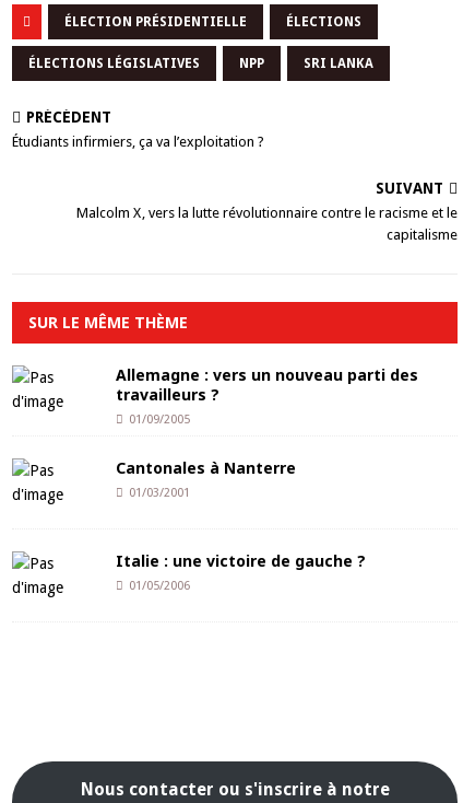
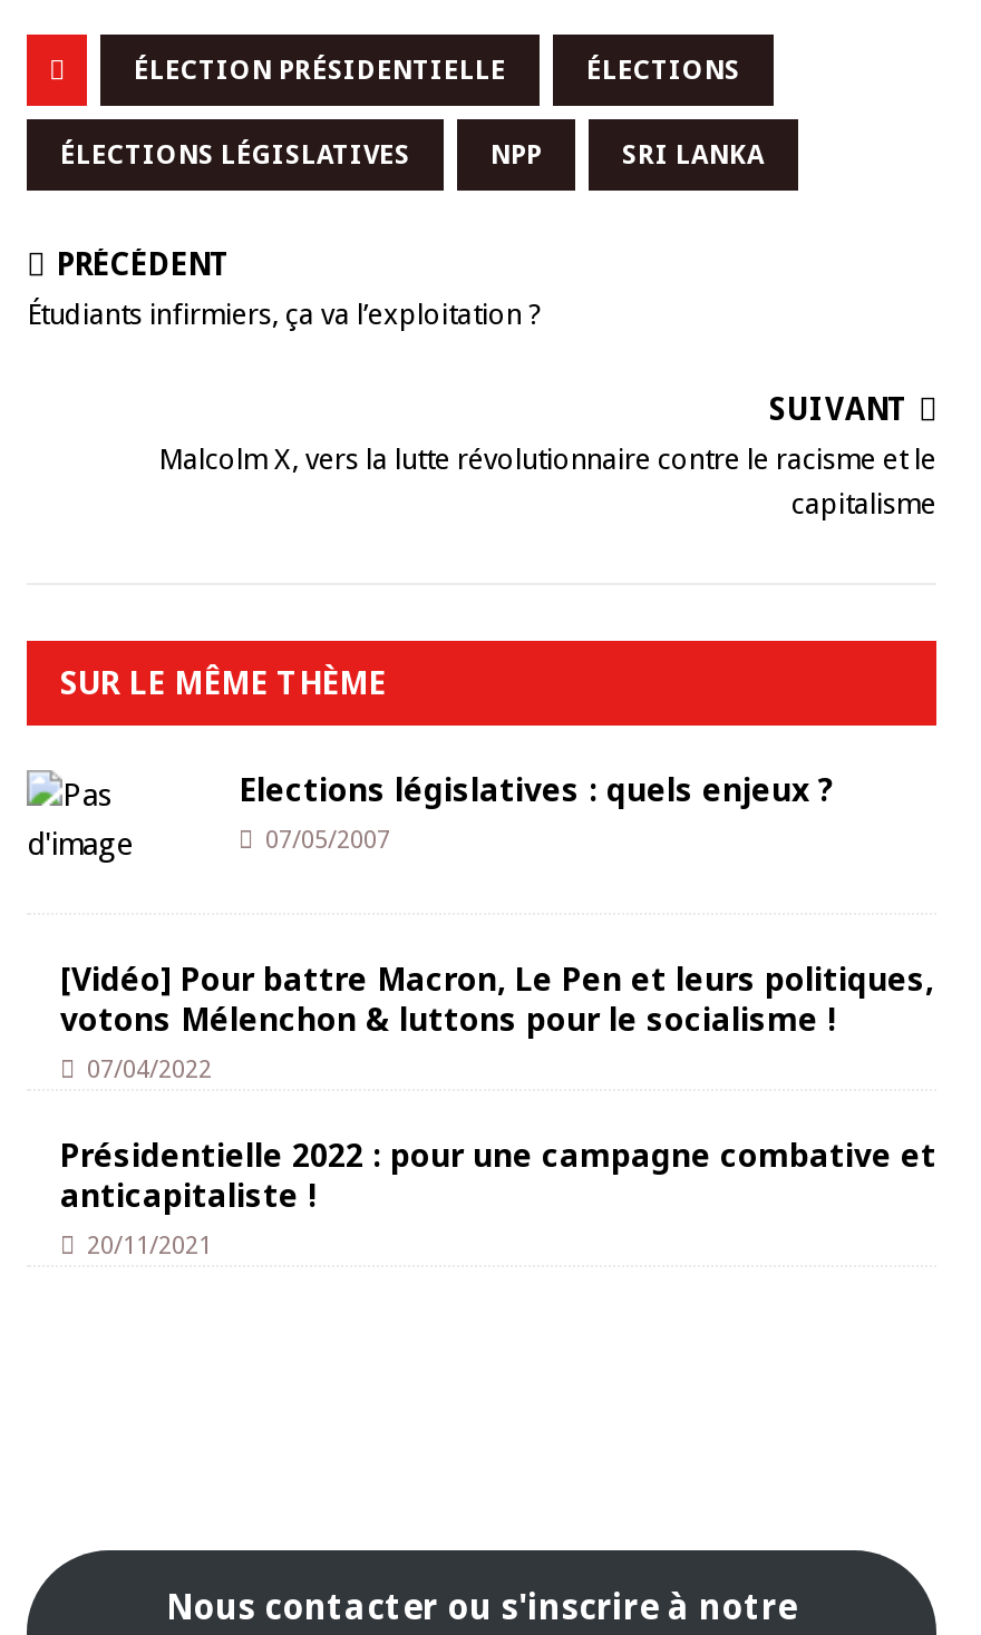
[116,364,418,427] Allemagne : vers un nouveau parti des | travailleurs ? | 01/09/2005 -> [239,768,836,855] Elections législatives : quels enjeux ? | 07/05/2007
[116,457,296,500] Cantonales à Nanterre | 01/03/2001 -> [60,957,934,1084] [Vidéo] Pour battre Macron, Le Pen et leurs politiques, | votons Mélenchon & luttons pour le socialisme ! | 07/04/2022
[116,550,366,593] Italie : une victoire de gauche ? | 01/05/2006 -> [60,1133,936,1261] Présidentielle 2022 : pour une campagne combative et | anticapitaliste ! | 20/11/2021

